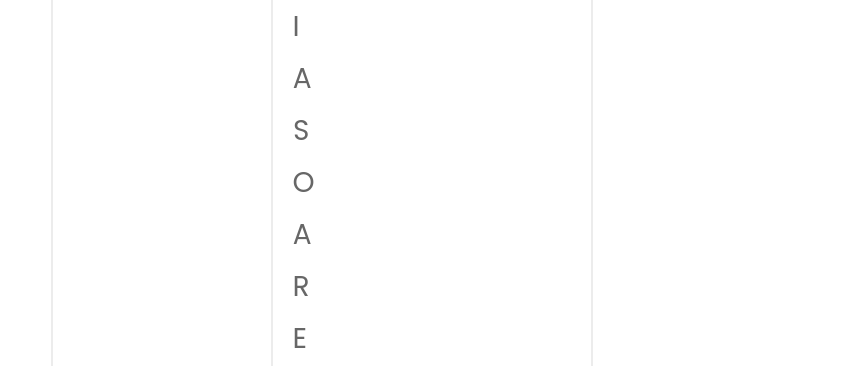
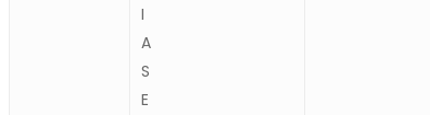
[293,162,317,306] O | A | R -> none

